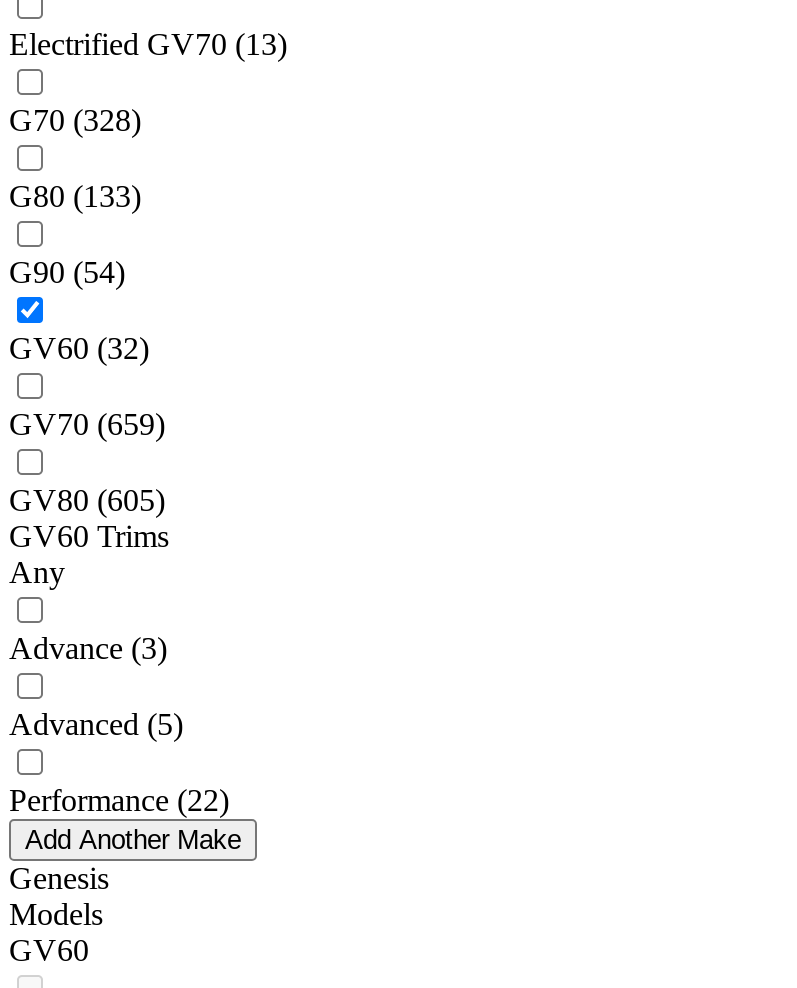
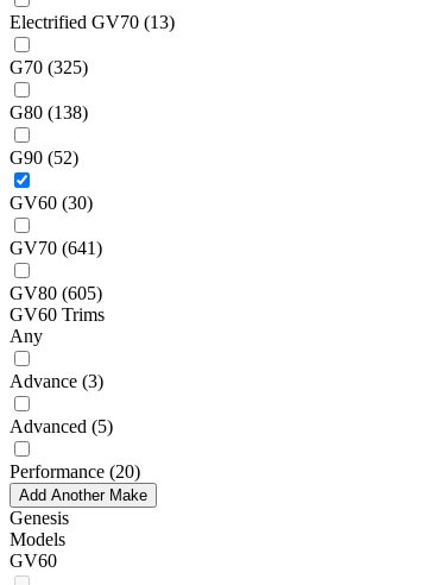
[9,104,141,138] G70 (328) -> [10,58,88,78] G70 (325)
[9,180,141,214] G80 (133) -> [10,103,88,123] G80 (138)
[9,256,125,290] G90 (54) -> [10,148,78,168] G90 (52)
[9,332,149,366] GV60 (32) -> [10,193,93,213] GV60 (30)
[9,408,165,442] GV70 (659) -> [10,238,102,258] GV70 (641)
[9,784,229,818] Performance (22) -> [10,462,140,482] Performance (20)

